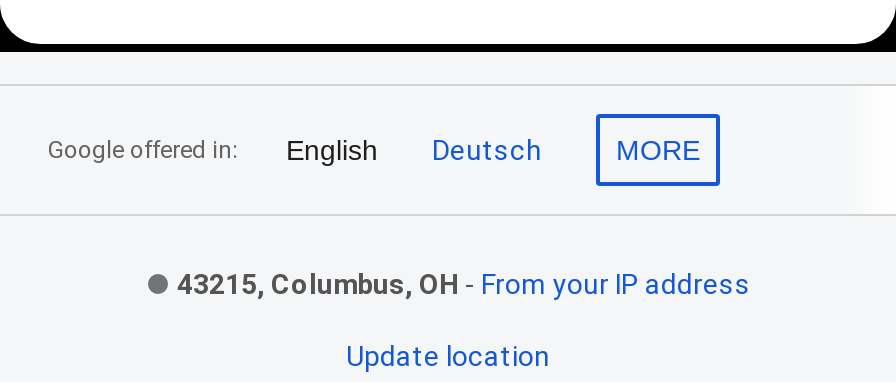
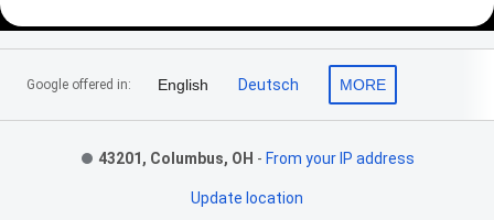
[177,268,751,300] 43215, Columbus, OH - From your IP address -> [98,150,414,167] 43201, Columbus, OH - From your IP address

